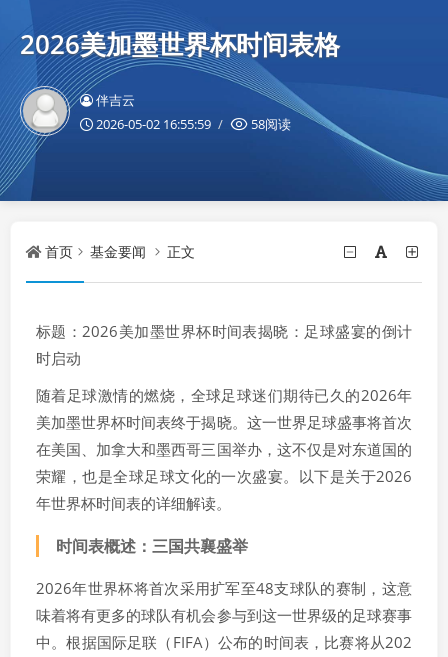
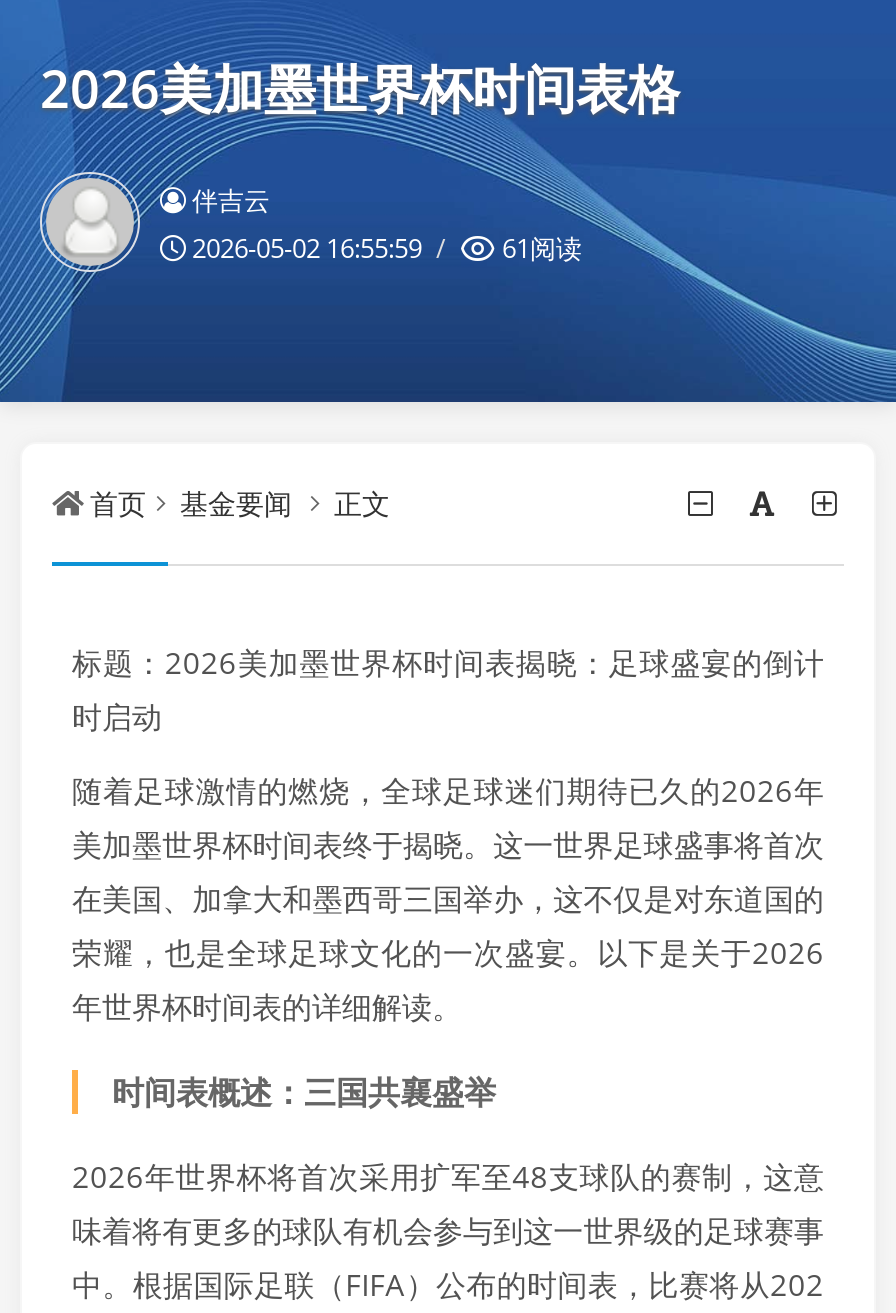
[251,114,291,132] 58阅读 -> [502,229,582,265] 61阅读

